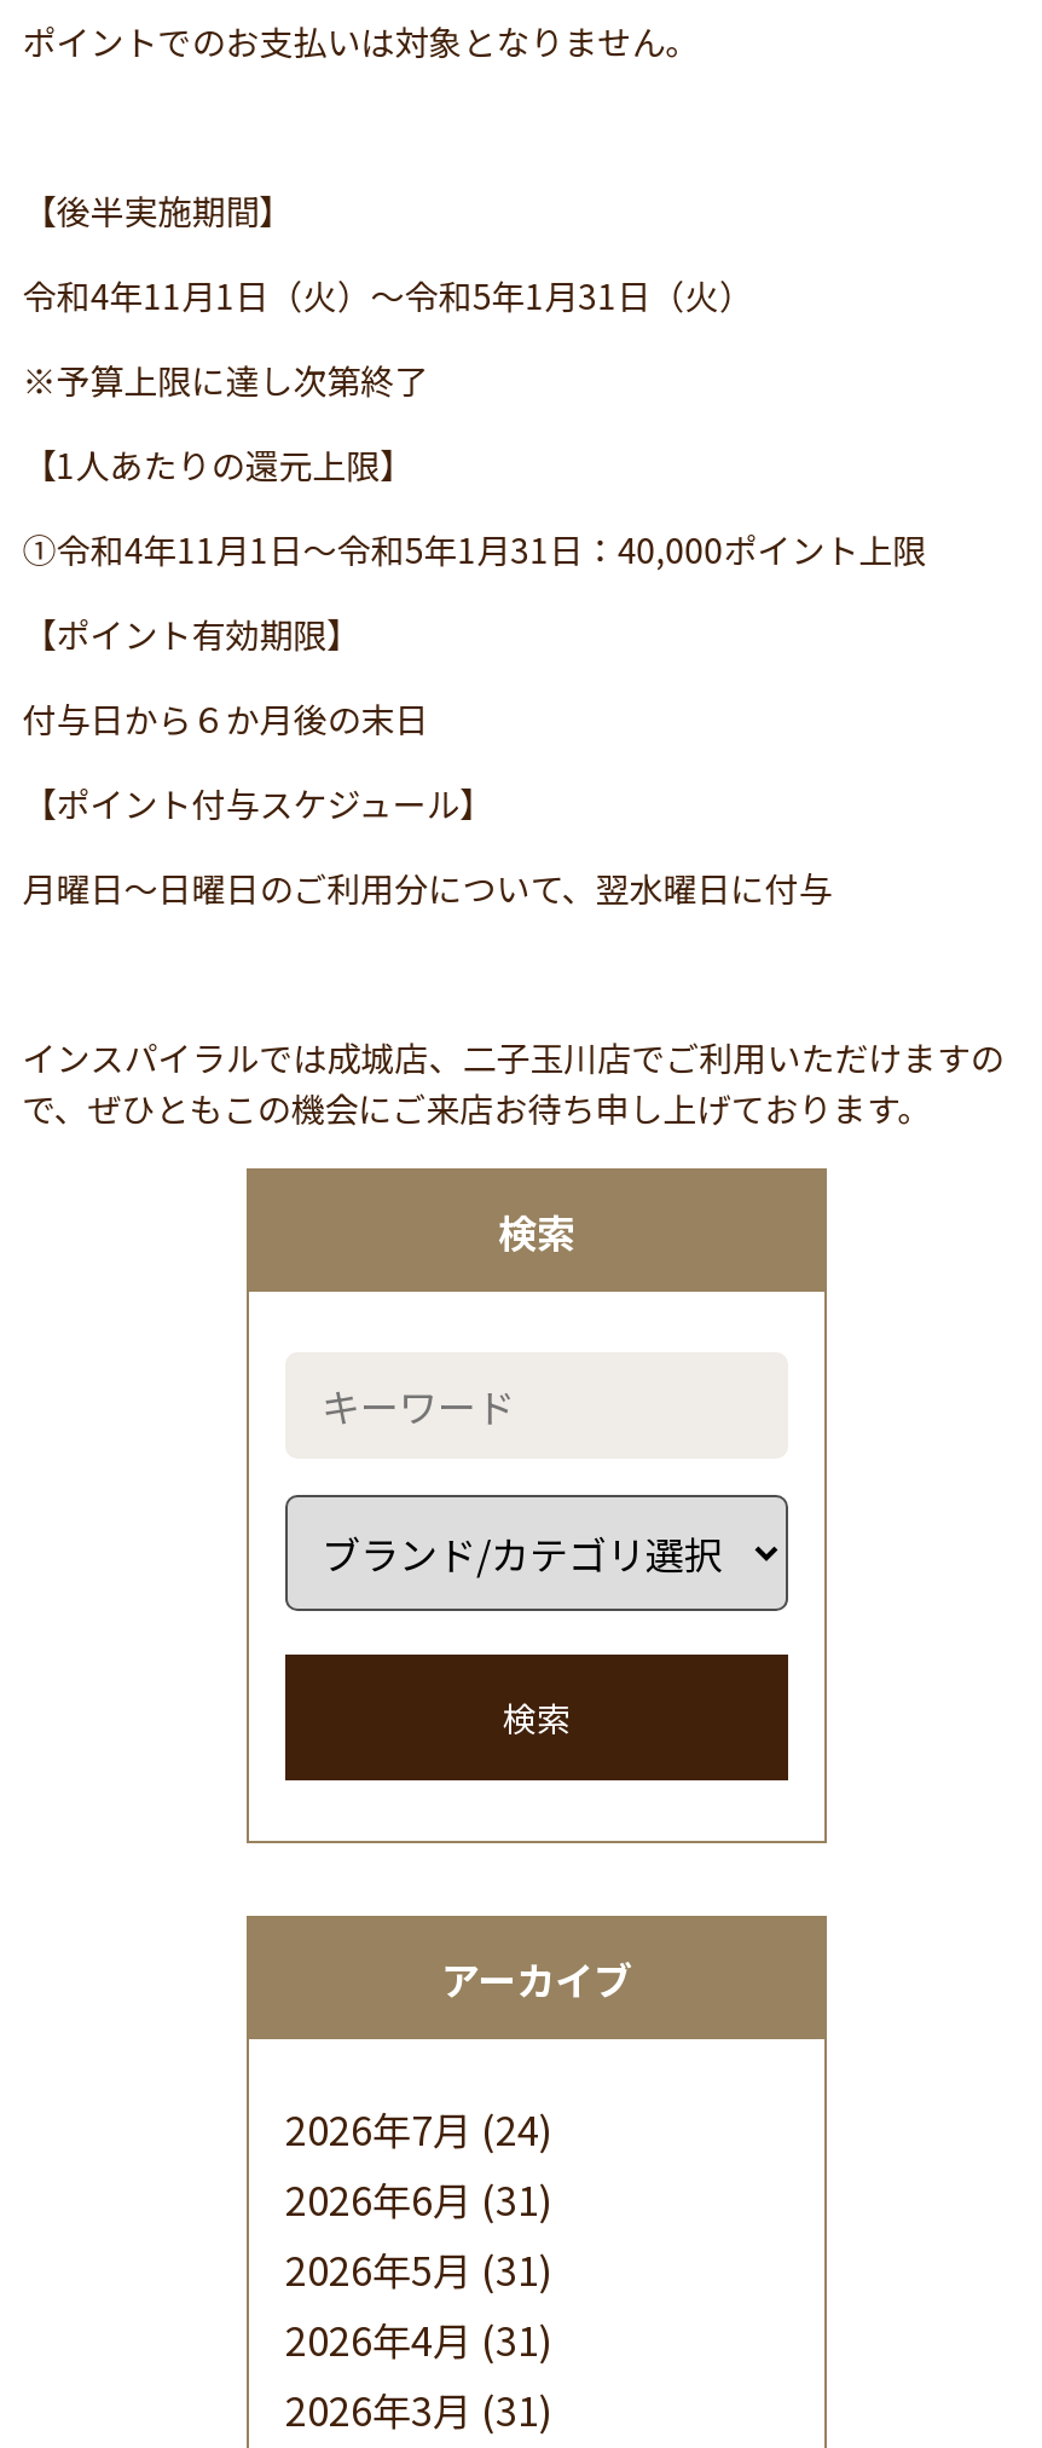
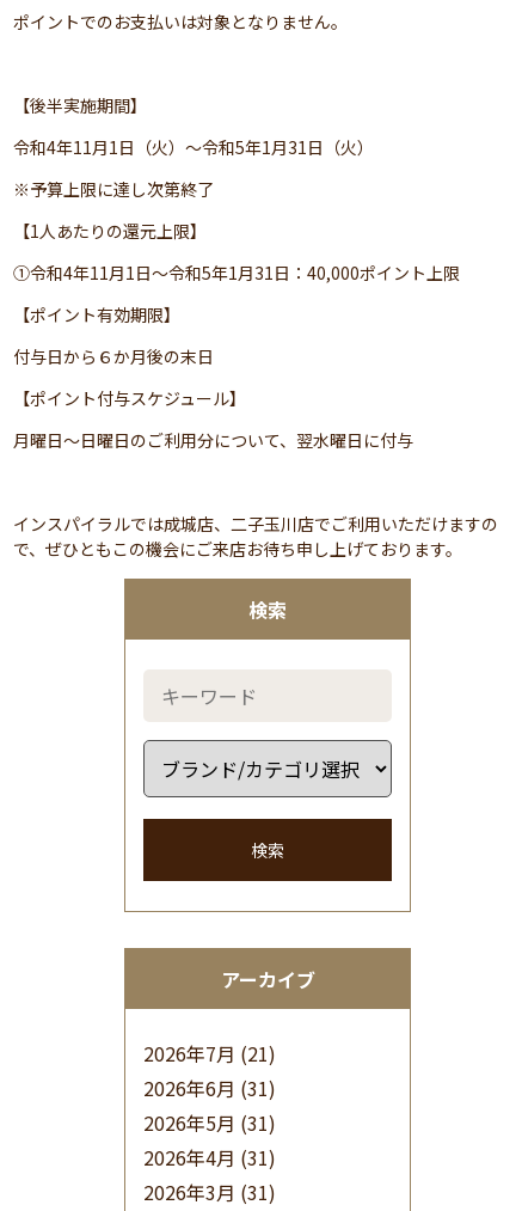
[285,2100,554,2158] 2026年7月(24) -> [143,1039,276,1068] 2026年7月(21)

